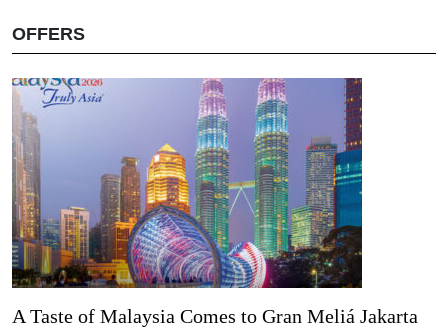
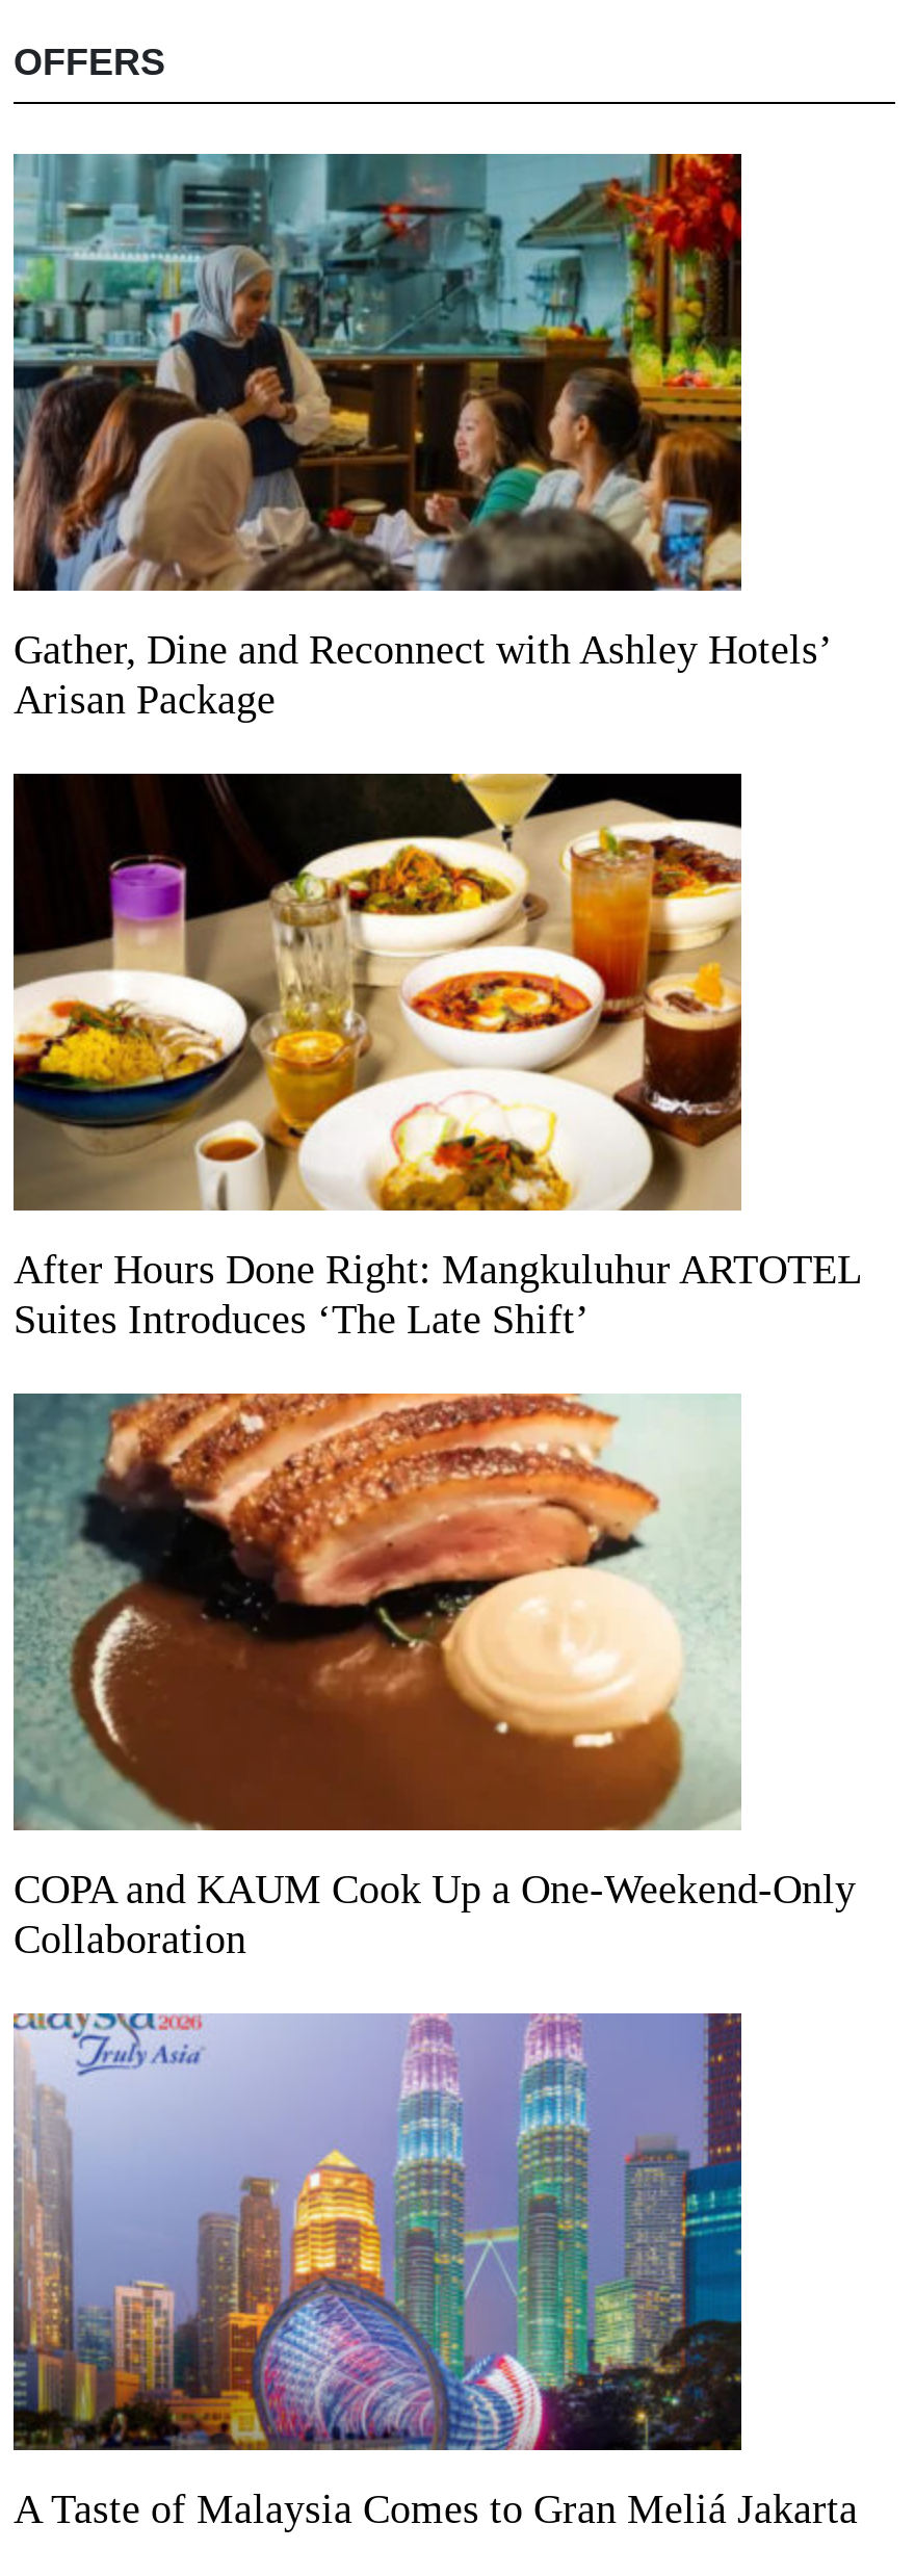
none -> [11,152,831,722] [image] | Gather, Dine and Reconnect with Ashley Hotels’ | Arisan Package
none -> [11,772,860,1342] [image] | After Hours Done Right: Mangkuluhur ARTOTEL | Suites Introduces ‘The Late Shift’
none -> [11,1391,856,1962] [image] | COPA and KAUM Cook Up a One-Weekend-Only | Collaboration

